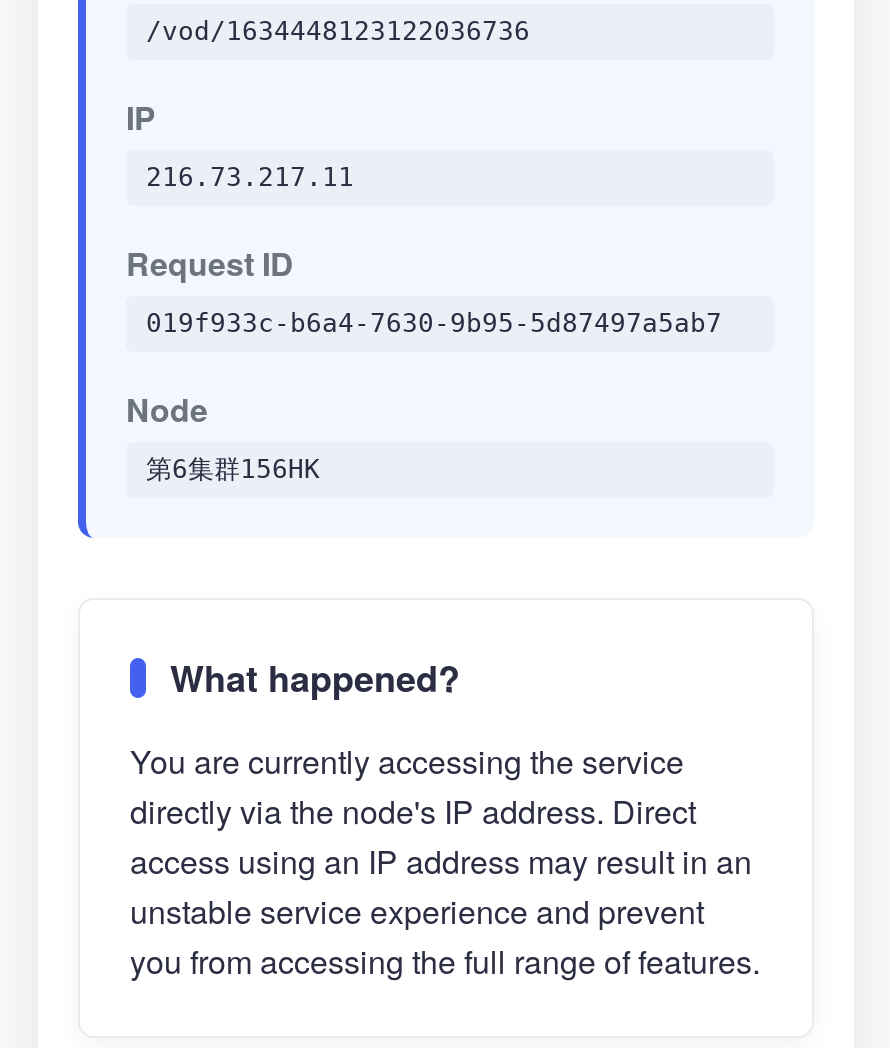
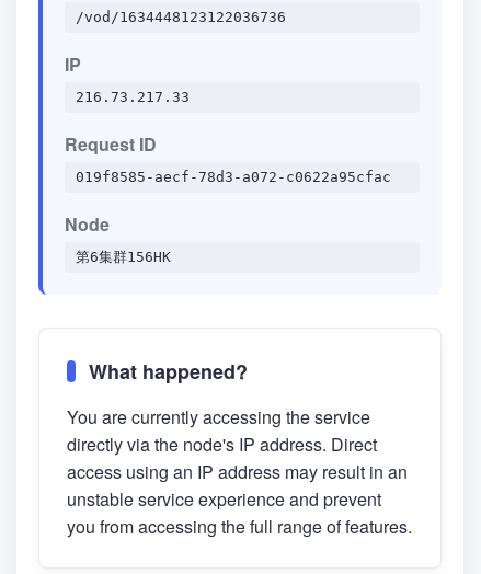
[146,162,354,192] 216.73.217.11 -> [76,89,190,105] 216.73.217.33
[146,308,722,338] 019f933c-b6a4-7630-9b95-5d87497a5ab7 -> [76,169,391,185] 019f8585-aecf-78d3-a072-c0622a95cfac

